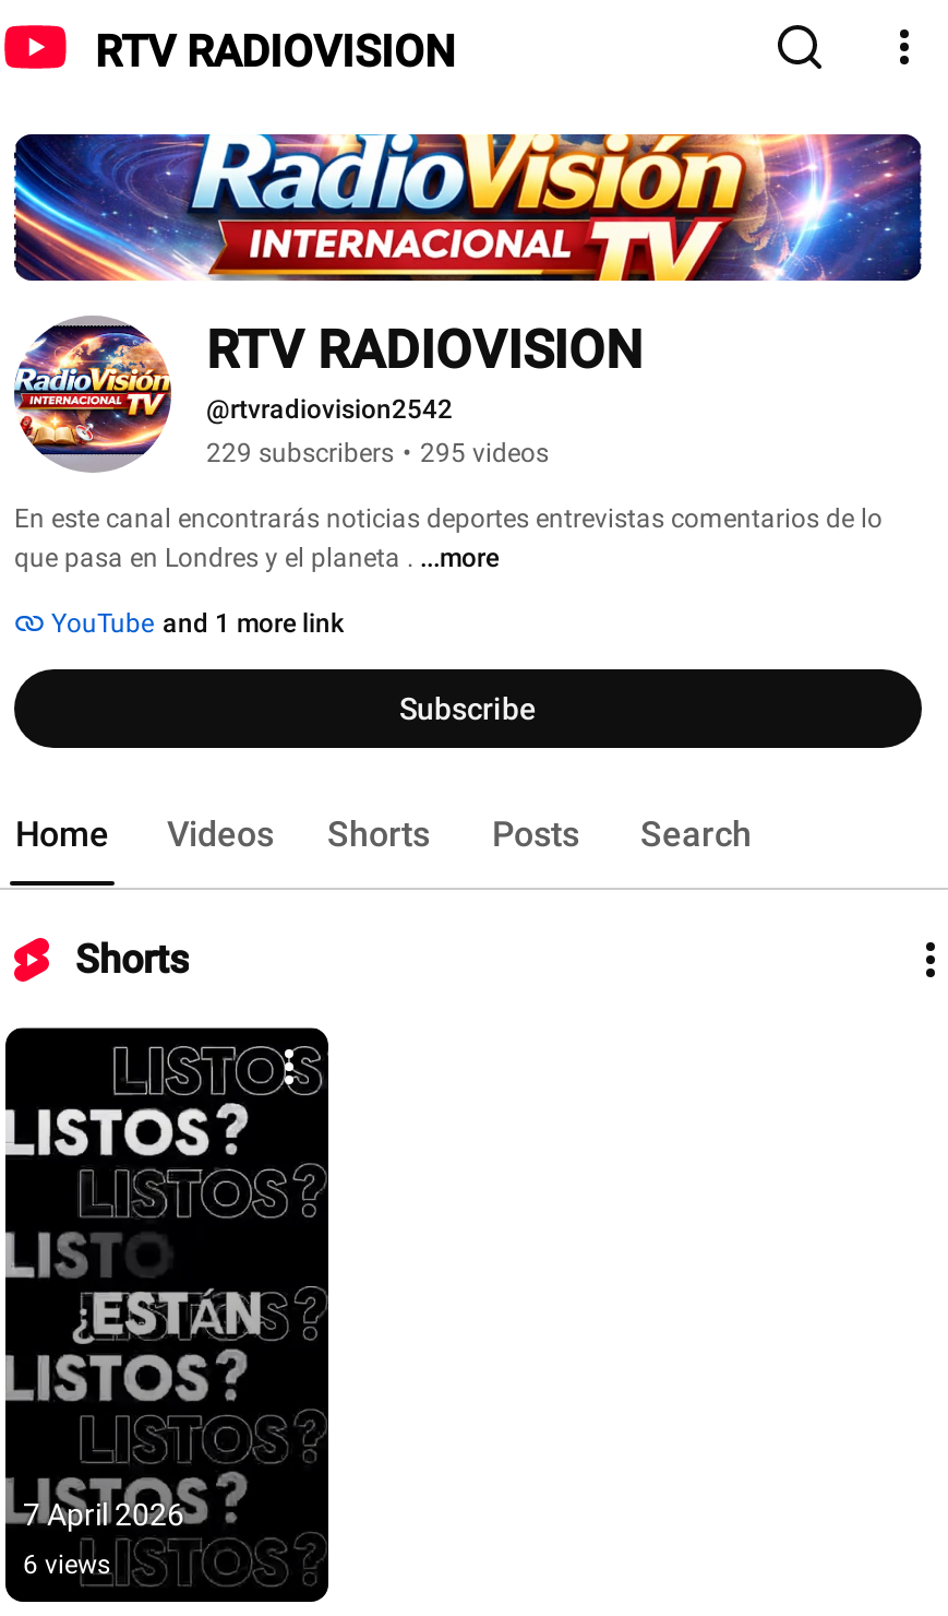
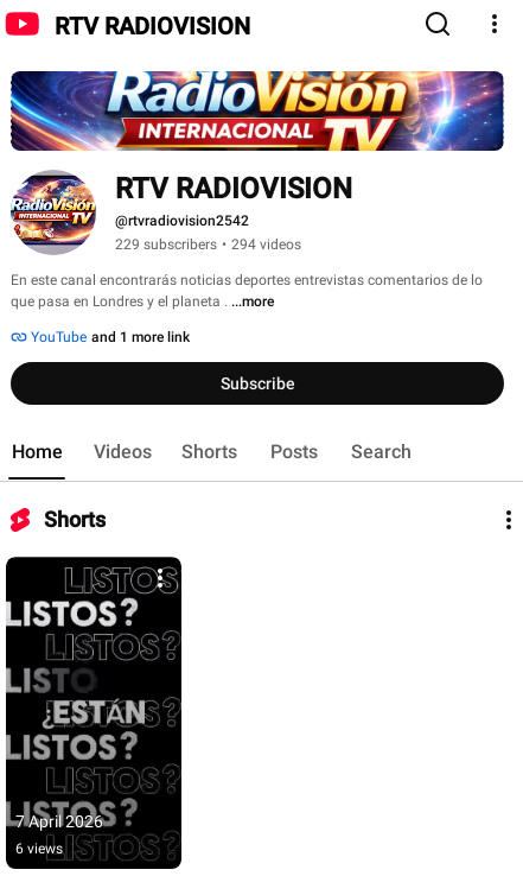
[206,438,549,468] 229 subscribers • 295 videos -> [115,236,301,253] 229 subscribers • 294 videos

